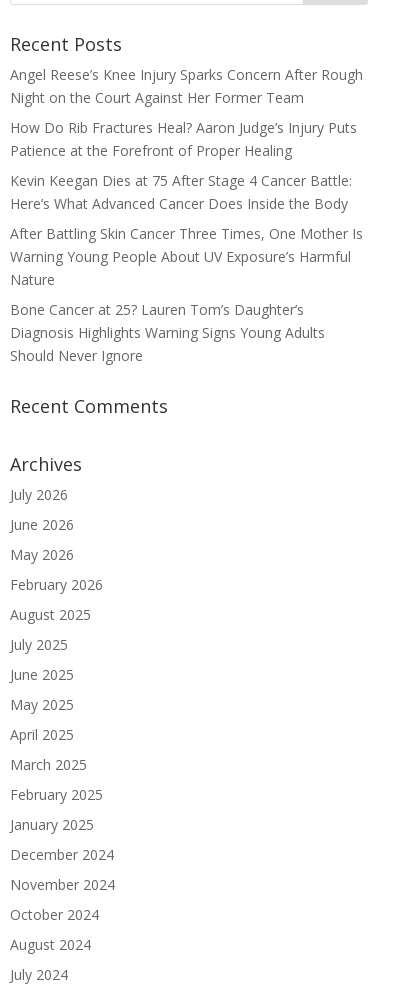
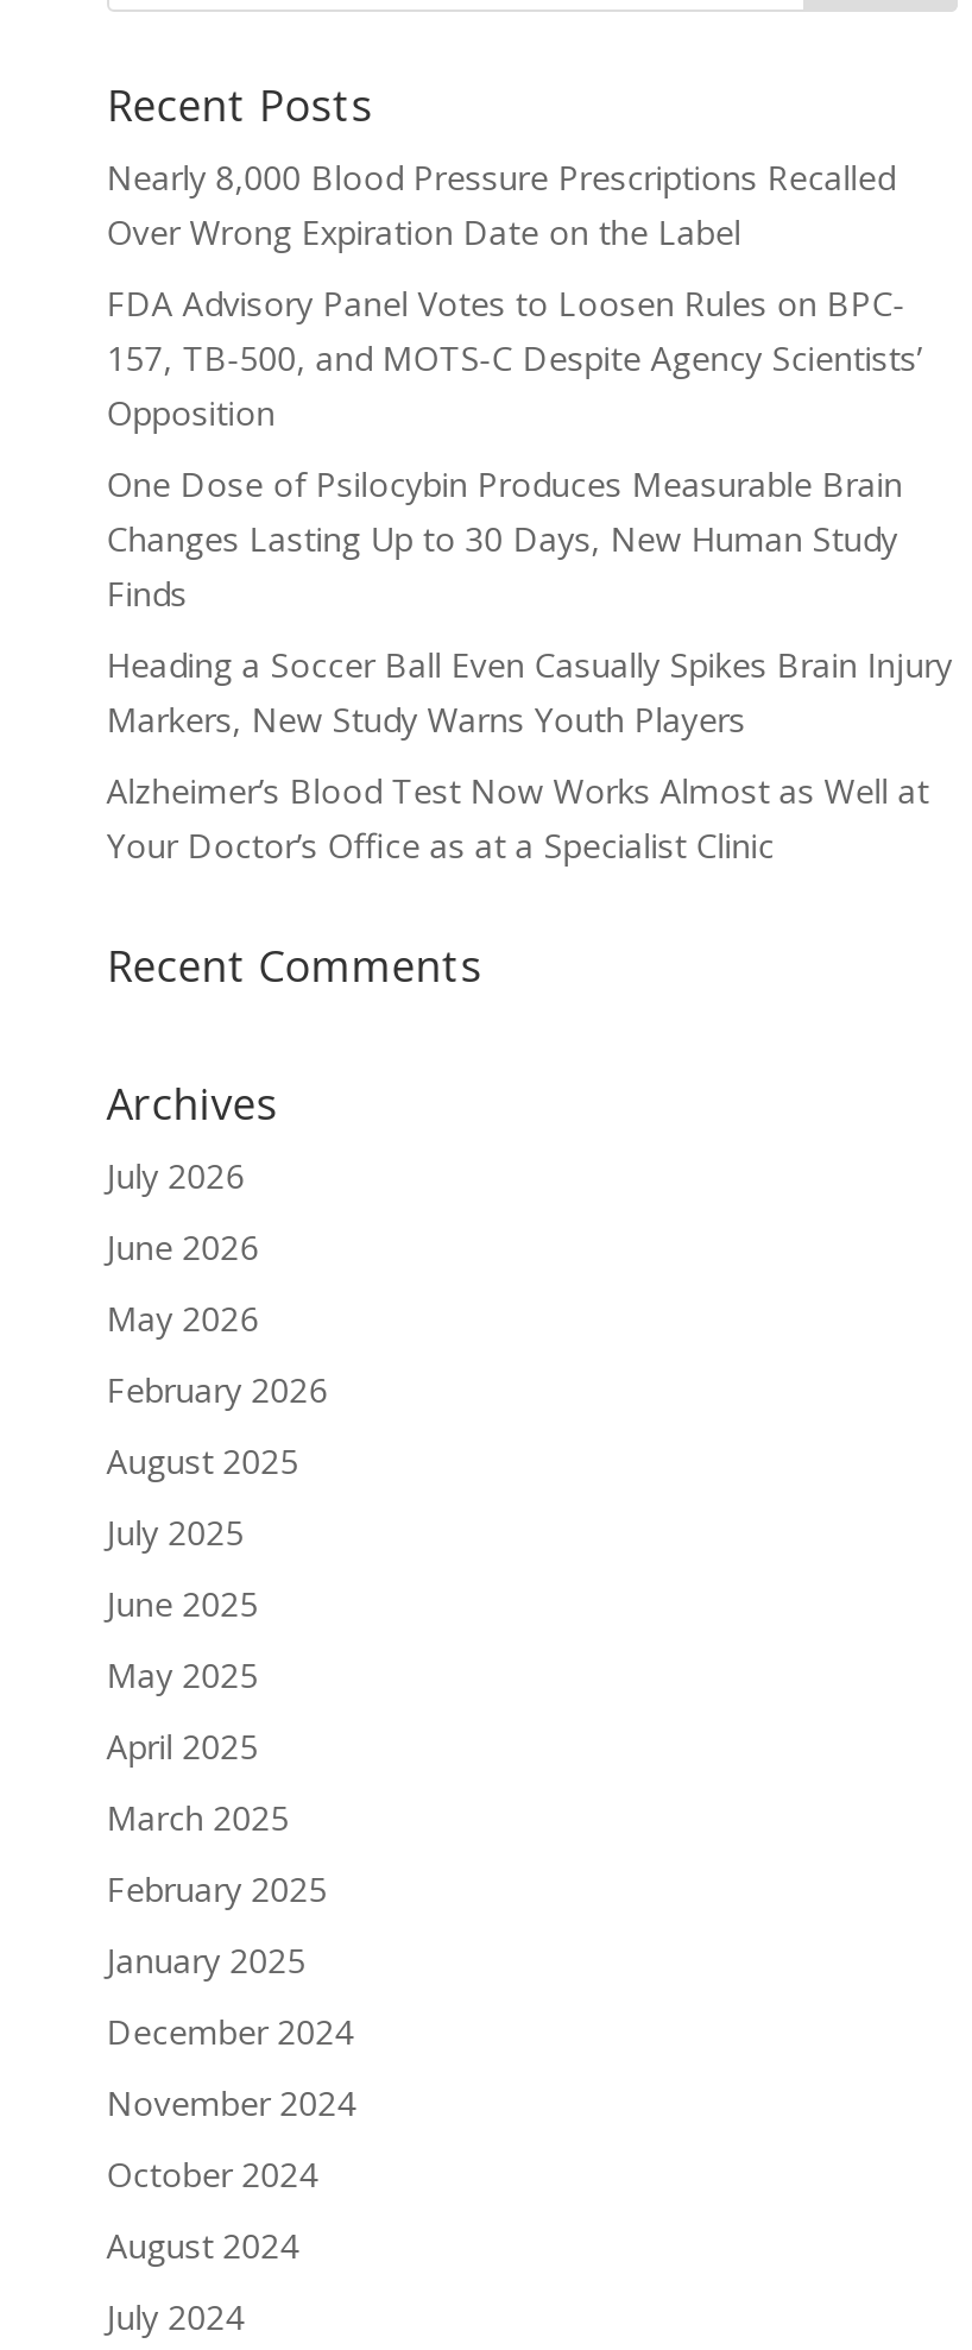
[10,65,363,107] Angel Reese’s Knee Injury Sparks Concern After Rough | Night on the Court Against Her Former Team -> [106,155,895,254] Nearly 8,000 Blood Pressure Prescriptions Recalled | Over Wrong Expiration Date on the Label
[10,118,357,160] How Do Rib Fractures Heal? Aaron Judge’s Injury Puts | Patience at the Forefront of Proper Healing -> [106,281,922,435] FDA Advisory Panel Votes to Loosen Rules on BPC- | 157, TB-500, and MOTS-C Despite Agency Scientists’ | Opposition
[10,171,352,213] Kevin Keegan Dies at 75 After Stage 4 Cancer Battle: | Here’s What Advanced Cancer Does Inside the Body -> [106,461,903,616] One Dose of Psilocybin Produces Measurable Brain | Changes Lasting Up to 30 Days, New Human Study | Finds
[10,224,363,289] After Battling Skin Cancer Three Times, One Mother Is | Warning Young People About UV Exposure’s Harmful | Nature -> [106,642,953,742] Heading a Soccer Ball Even Casually Spikes Brain Injury | Markers, New Study Warns Youth Players
[10,300,325,365] Bone Cancer at 25? Lauren Tom’s Daughter’s | Diagnosis Highlights Warning Signs Young Adults | Should Never Ignore -> [106,768,929,868] Alzheimer’s Blood Test Now Works Almost as Well at | Your Doctor’s Office as at a Specialist Clinic

